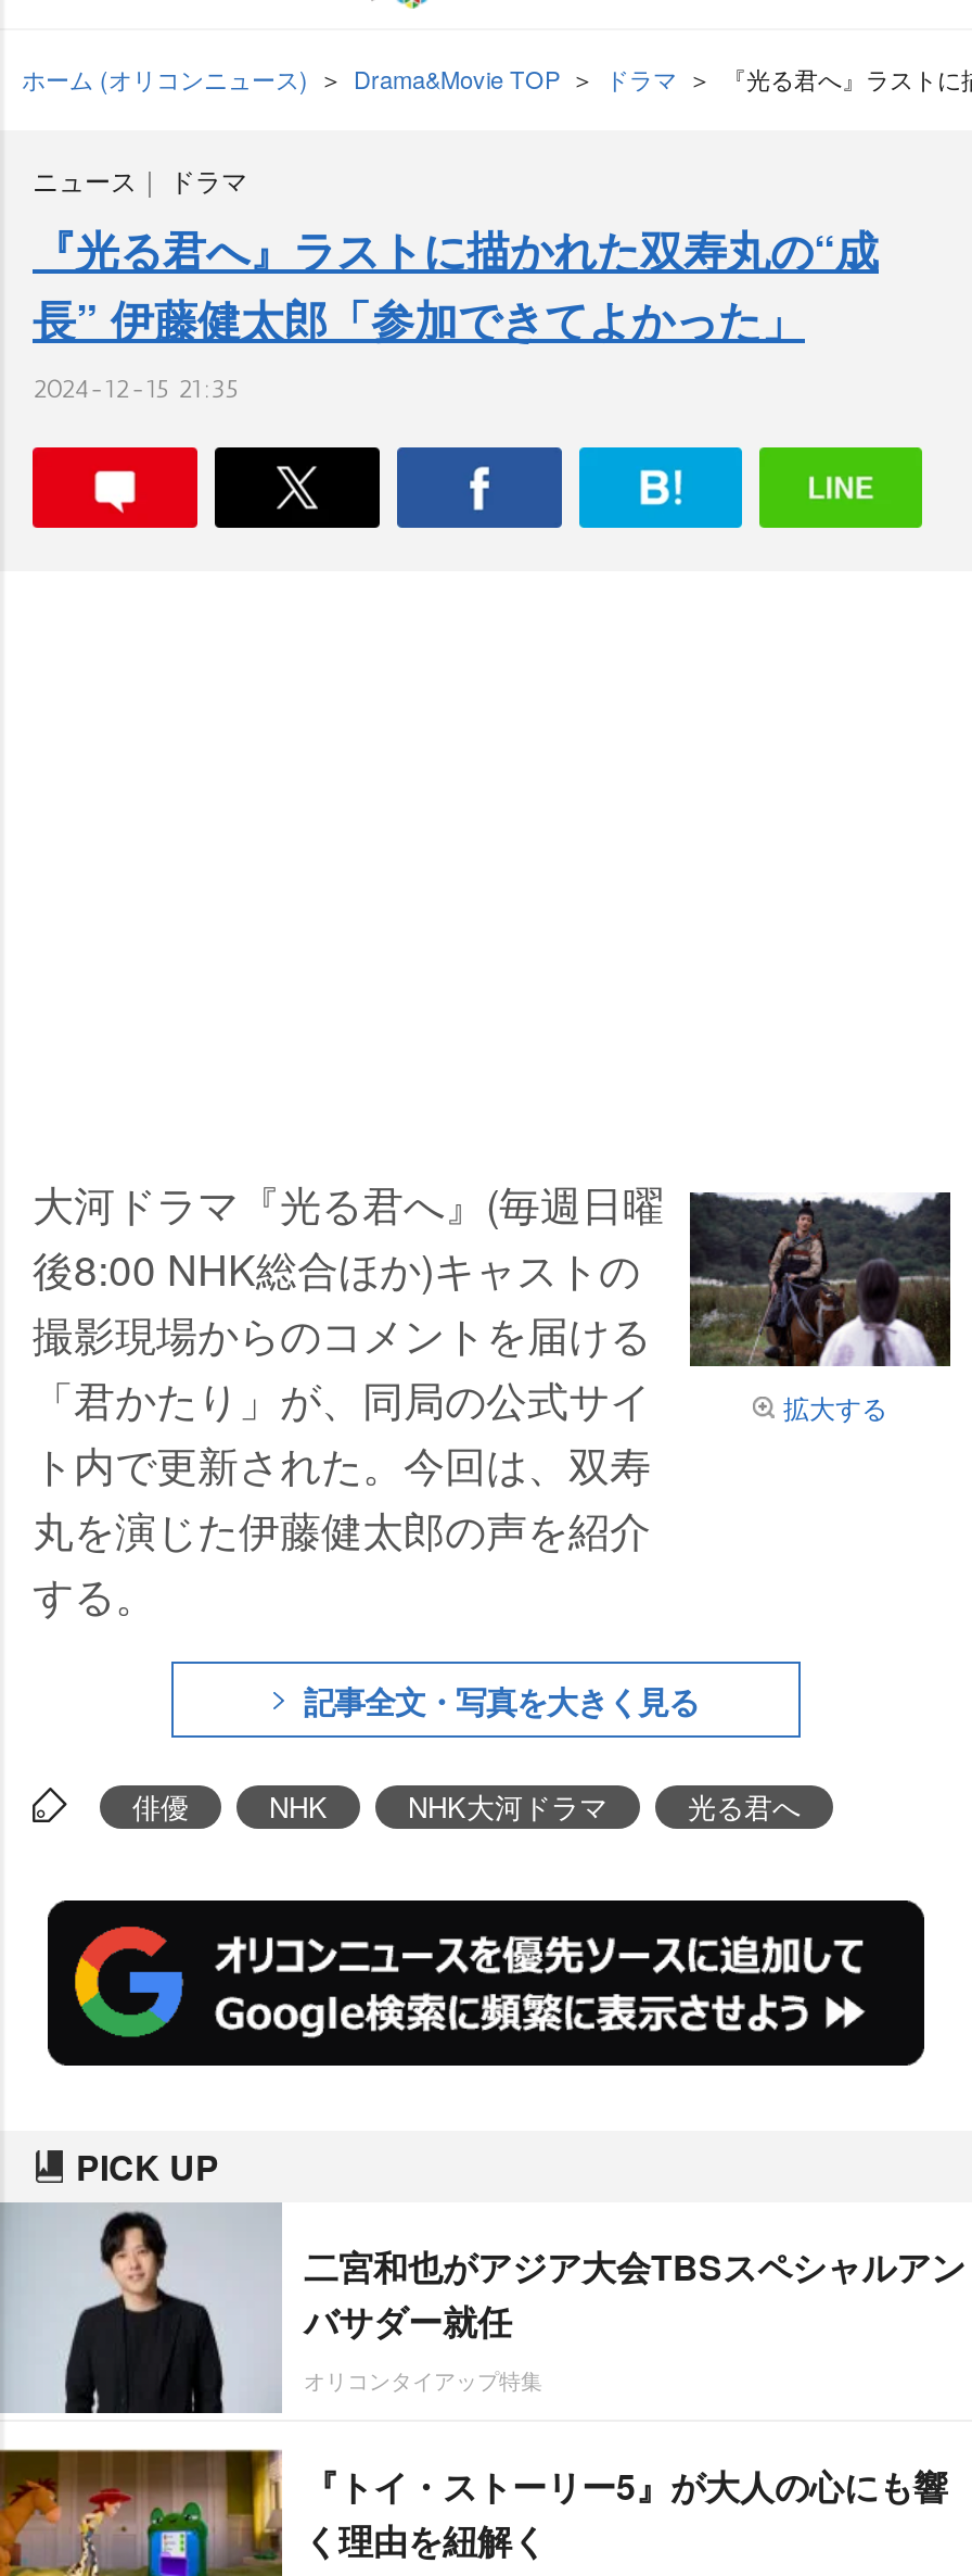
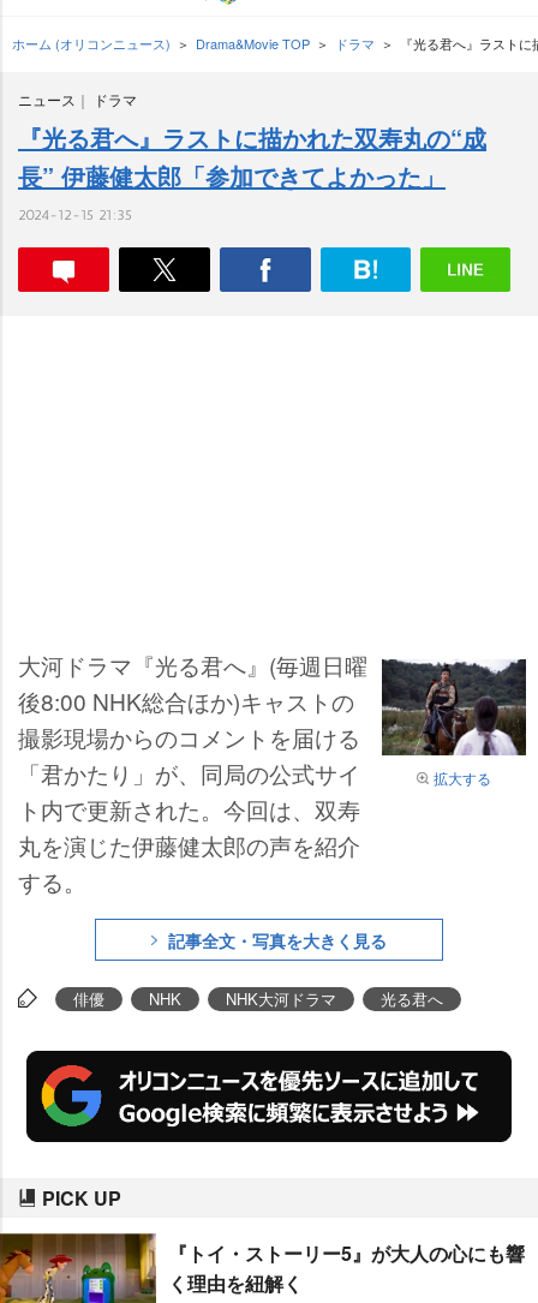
[7,2202,965,2415] [image] | 二宮和也がアジア大会TBSスペシャルアン | バサダー就任 | オリコンタイアップ特集 -> none

